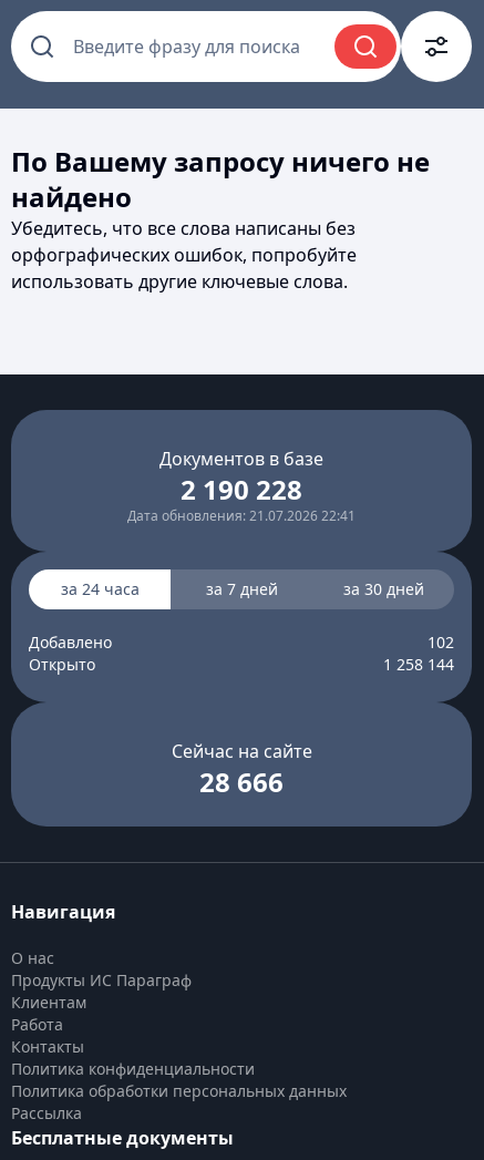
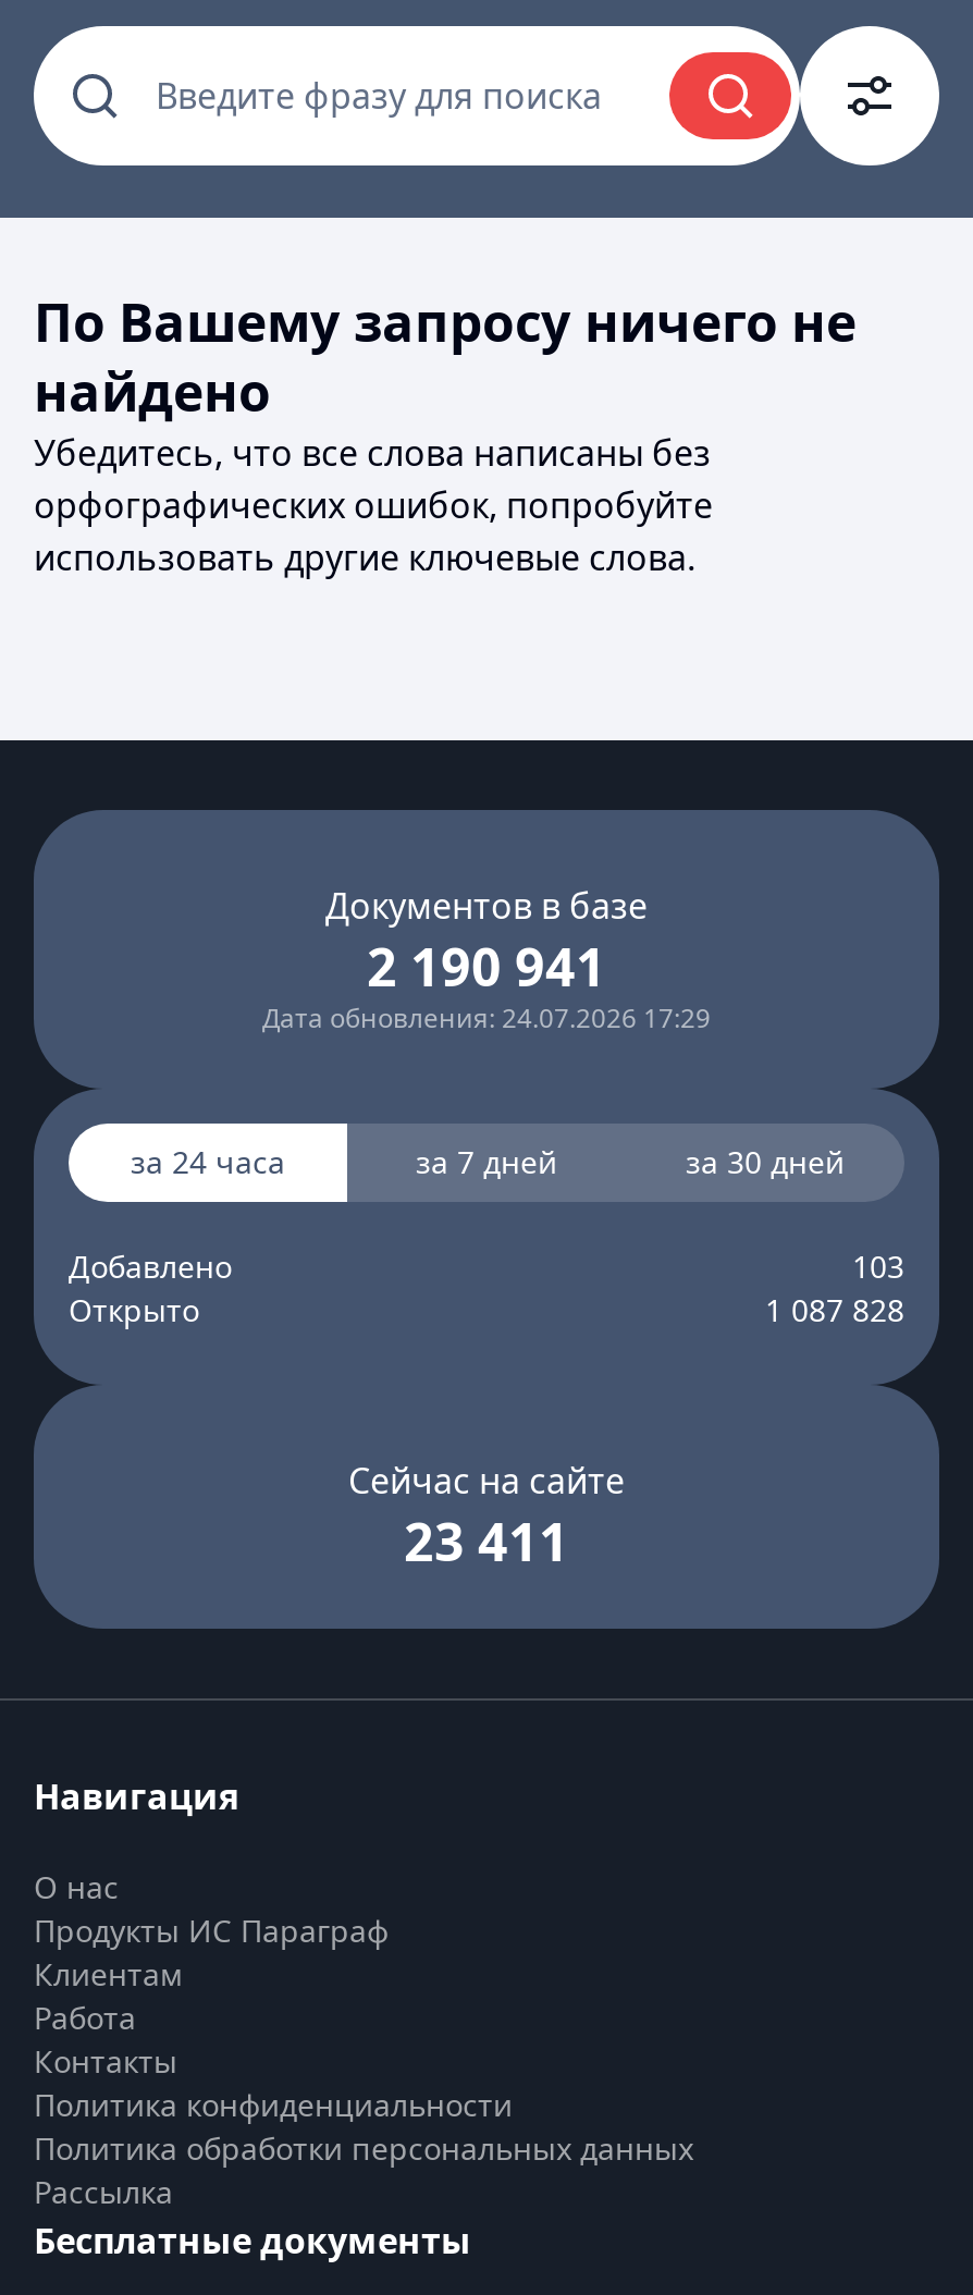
[181,471,302,507] 2 190 228 -> [367,930,606,1002] 2 190 941
[127,506,356,525] Дата обновления: 21.07.2026 22:41 -> [262,999,711,1036] Дата обновления: 24.07.2026 17:29
[428,632,454,653] 102 -> [852,1245,904,1287] 103
[383,654,454,675] 1 258 144 -> [765,1289,904,1330] 1 087 828
[199,763,284,800] 28 666 -> [404,1505,569,1576] 23 411

